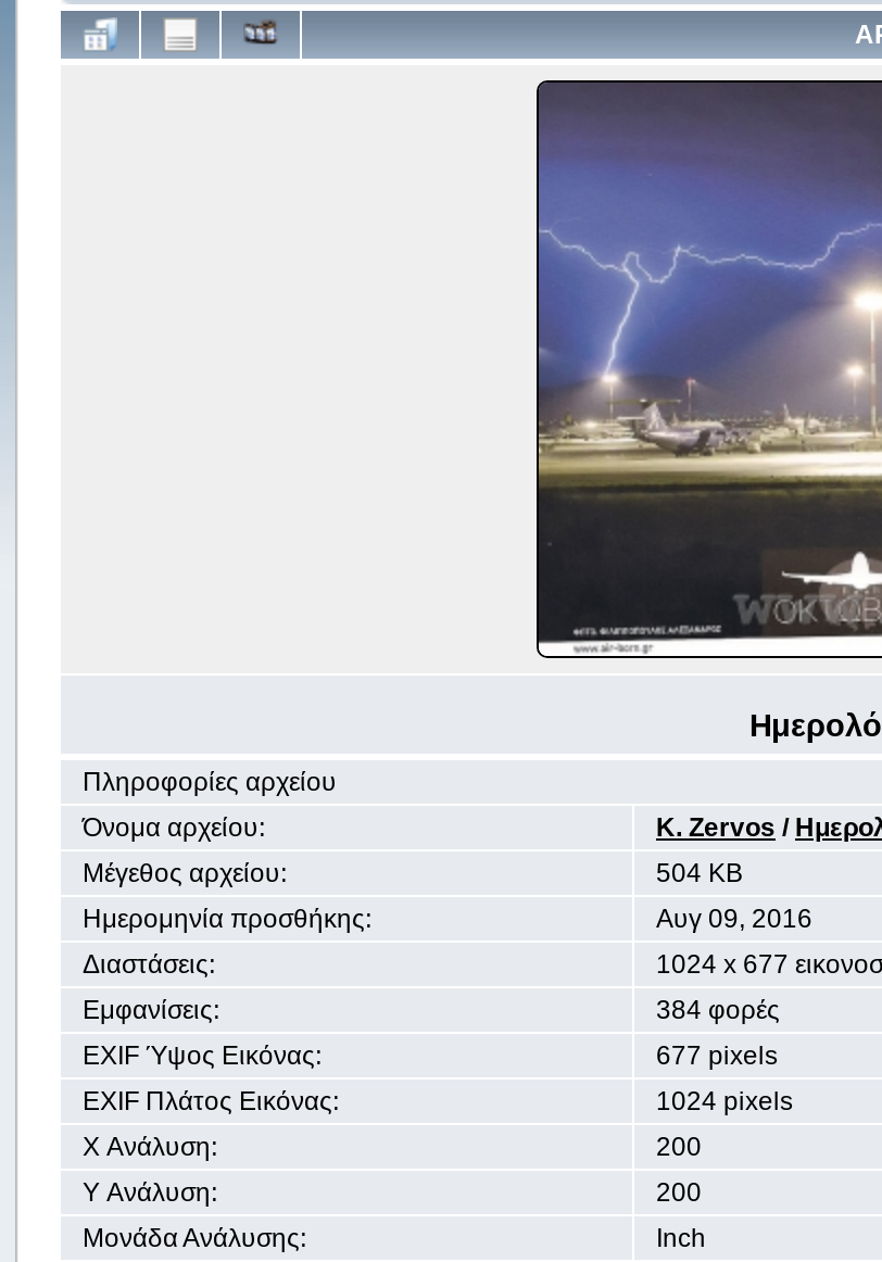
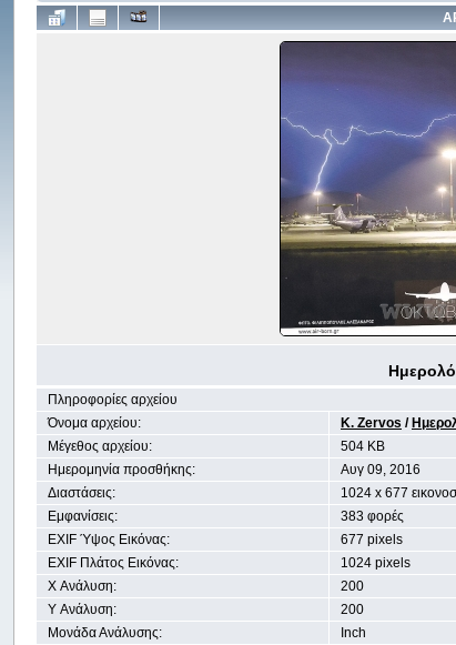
[656,995,780,1025] 384 φορές -> [341,508,404,524] 383 φορές

